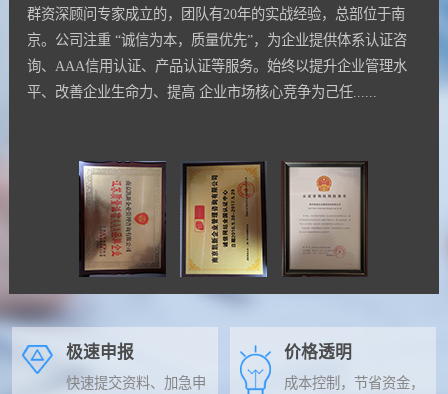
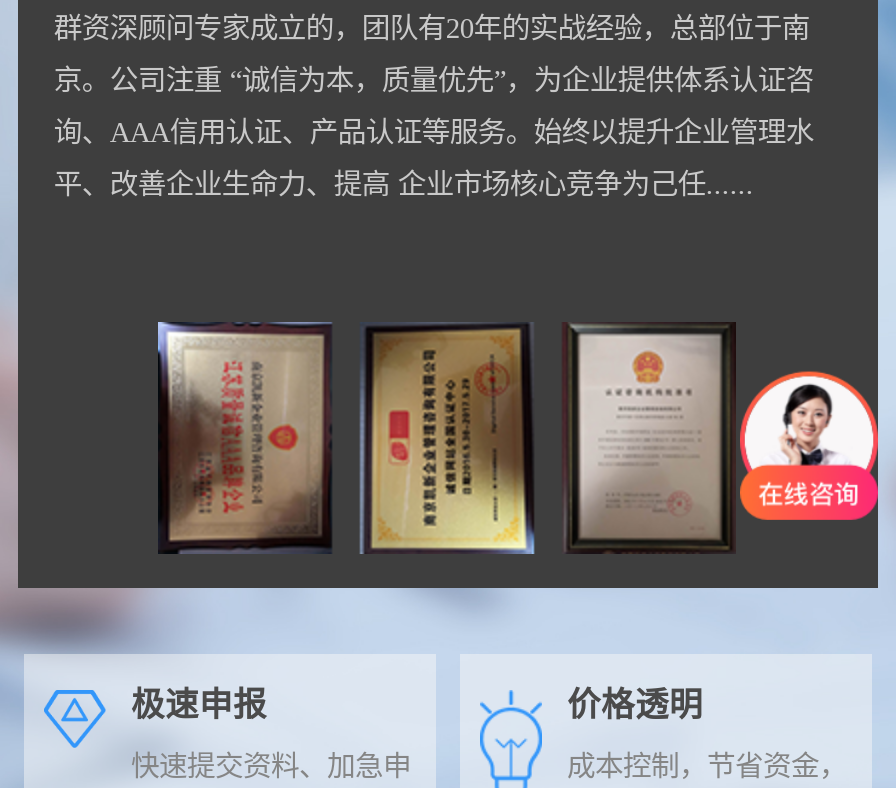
none -> [738,370,880,522] [image]

